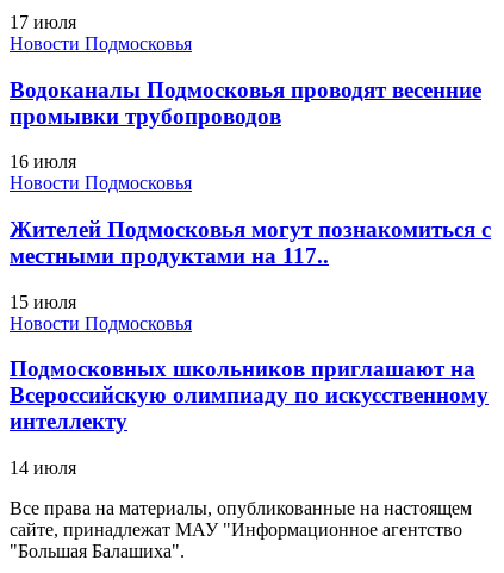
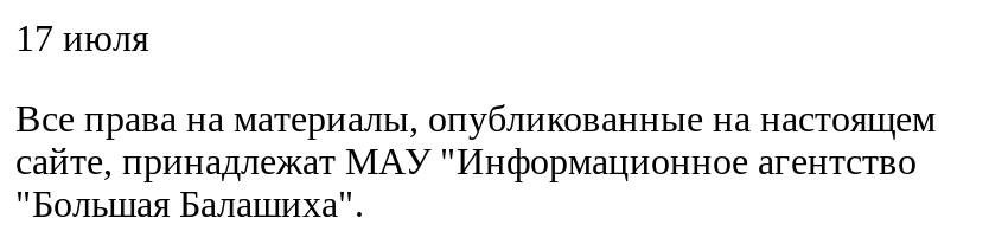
[10,33,491,478] Новости Подмосковья | Водоканалы Подмосковья проводят весенние | промывки трубопроводов | 16 июля | Новости Подмосковья | Жителей Подмосковья могут познакомиться с | местными продуктами на 117.. | 15 июля | Новости Подмосковья | Подмосковных школьников приглашают на | Всероссийскую олимпиаду по искусственному | интеллекту | 14 июля -> none

